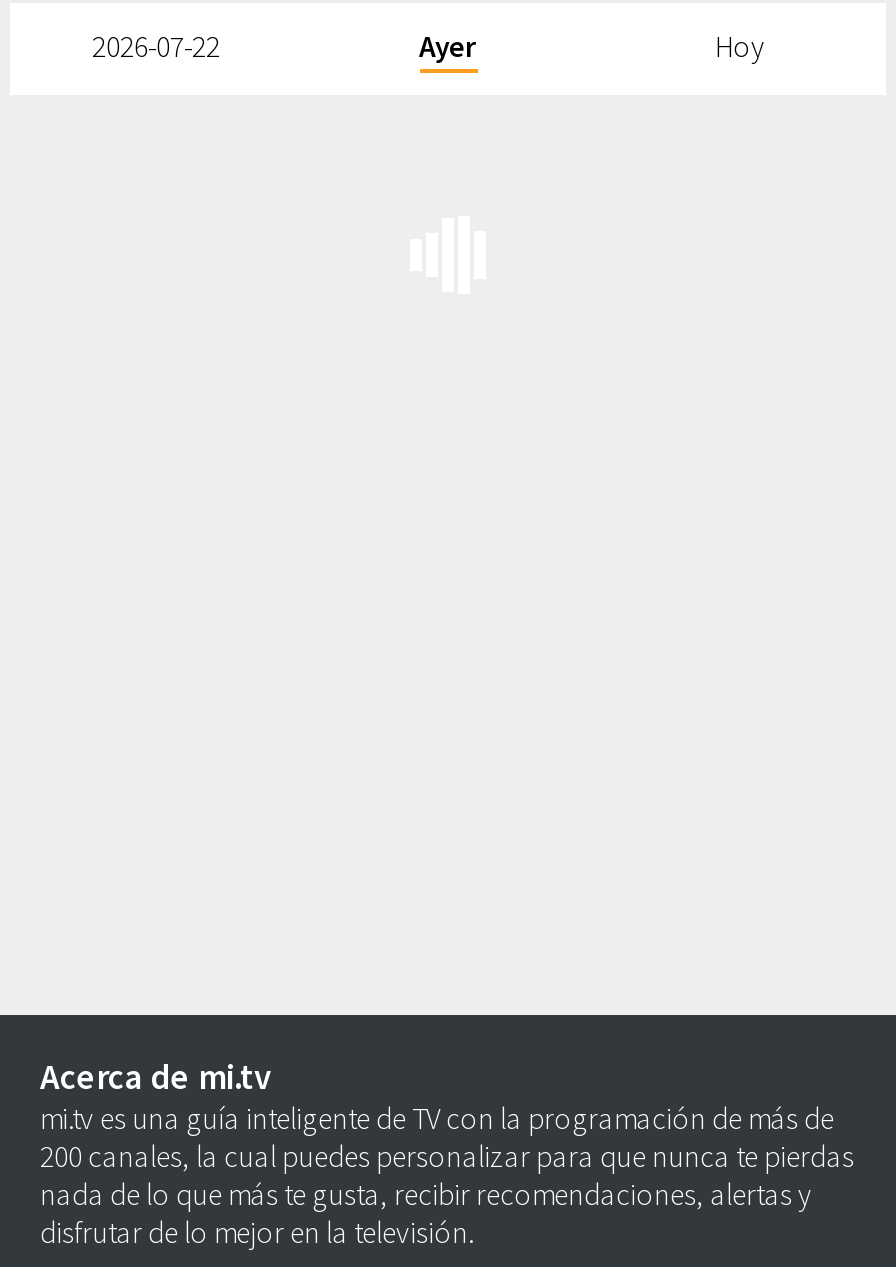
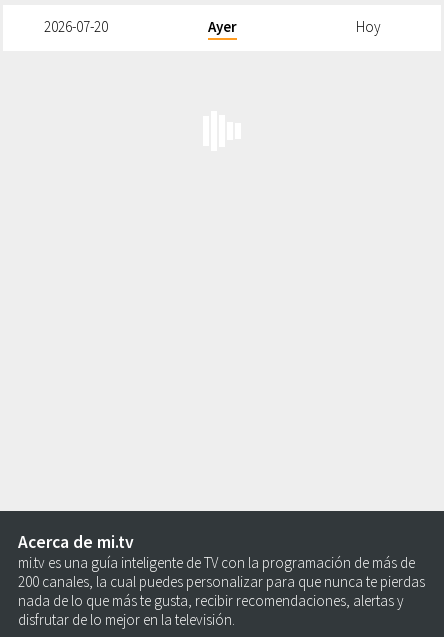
[92,27,220,65] 2026-07-22 -> [44,17,108,36] 2026-07-20

